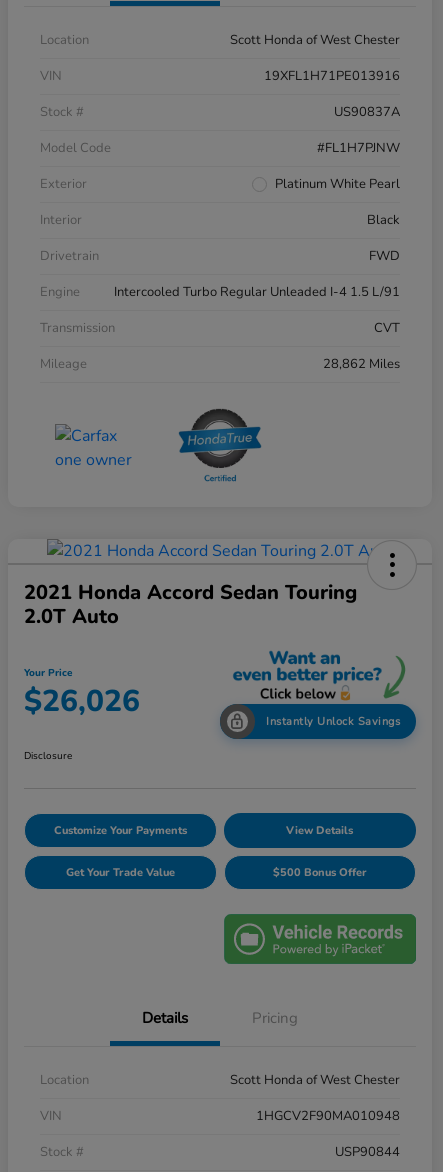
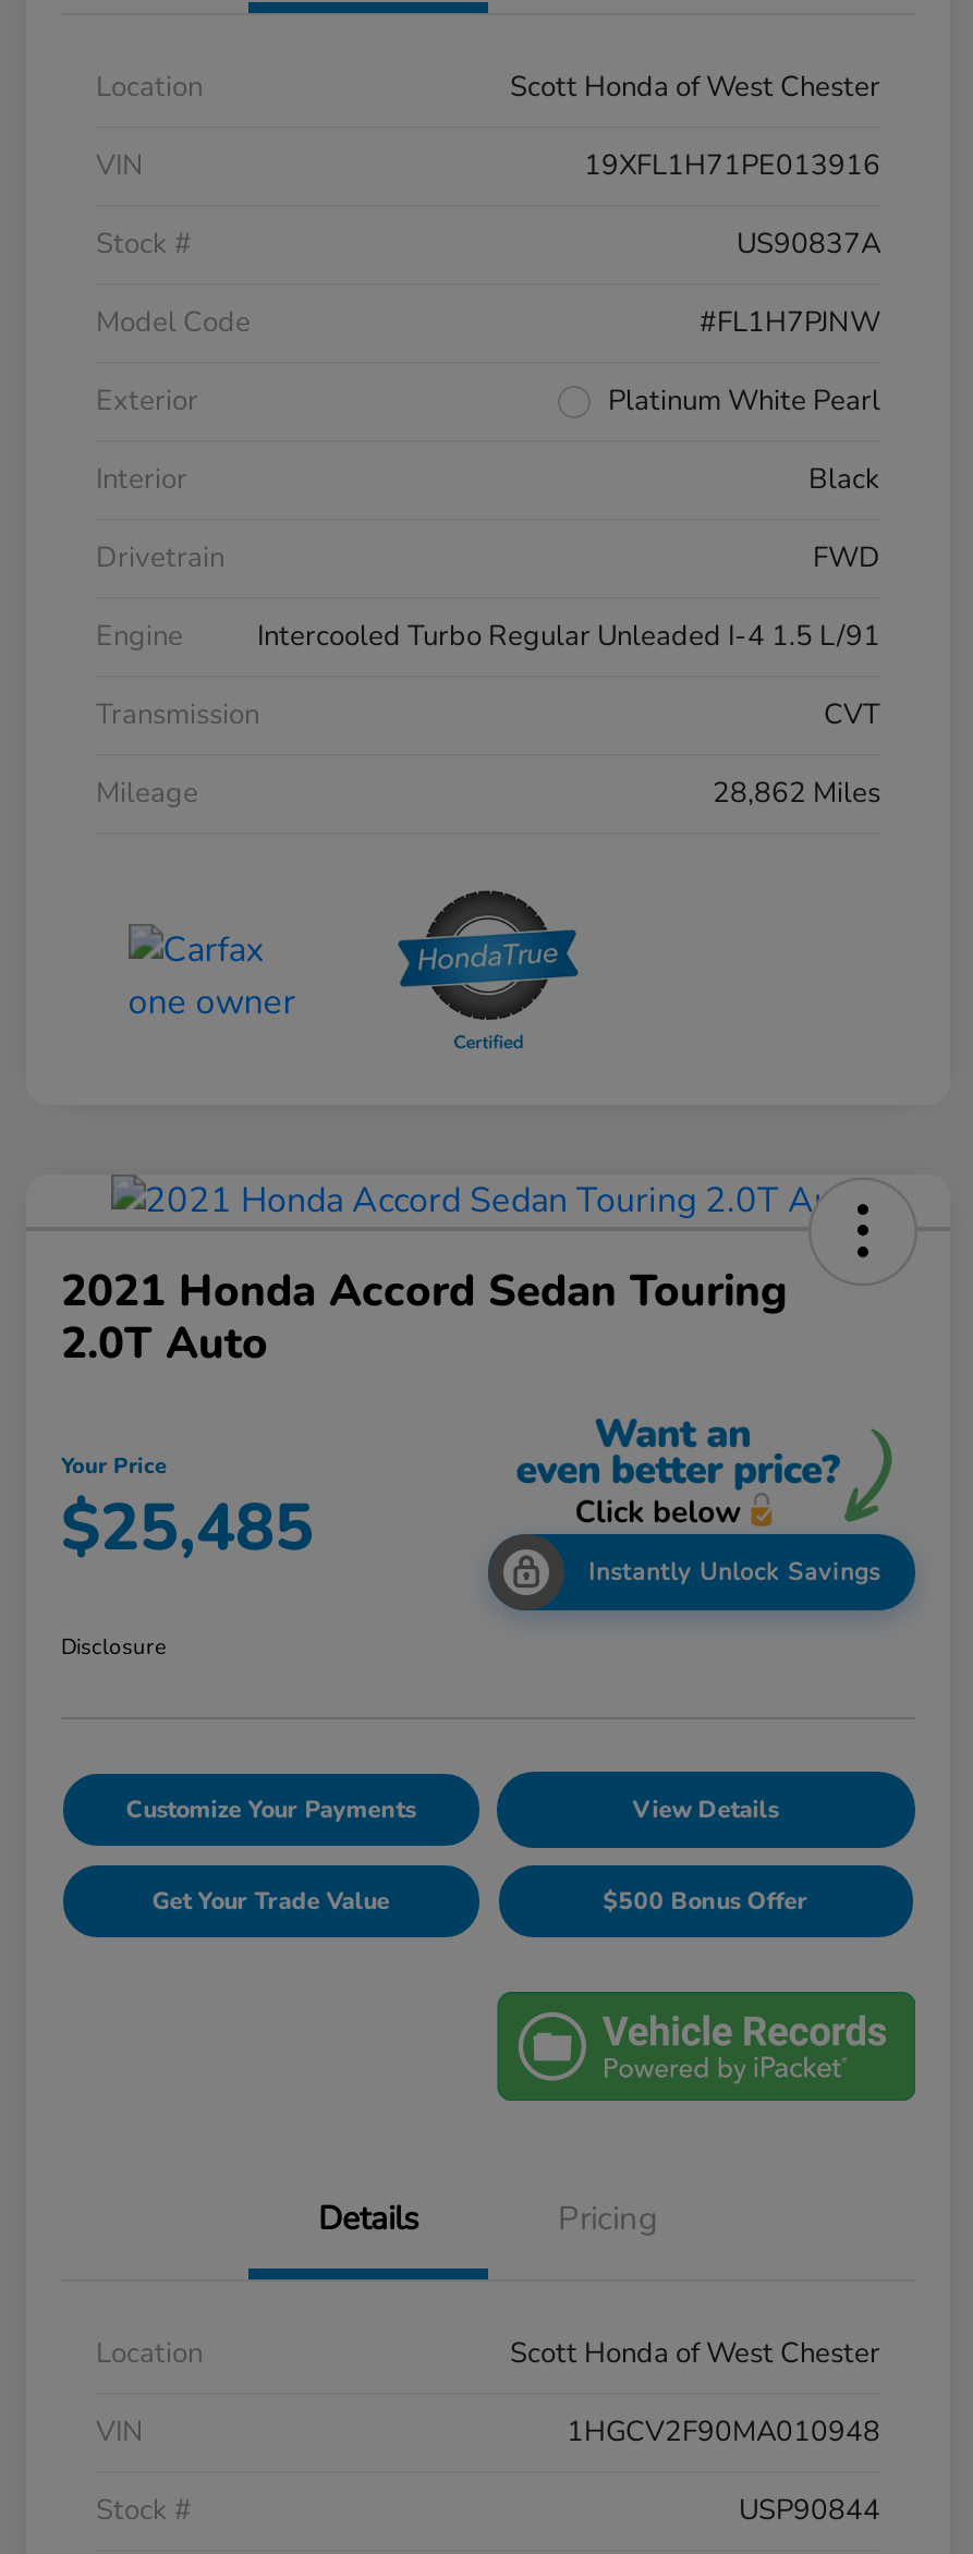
[24,681,140,722] $26,026 -> [61,1484,314,1574] $25,485

